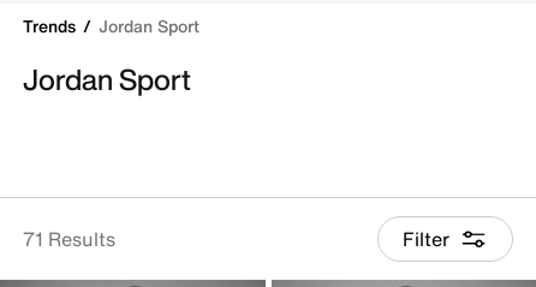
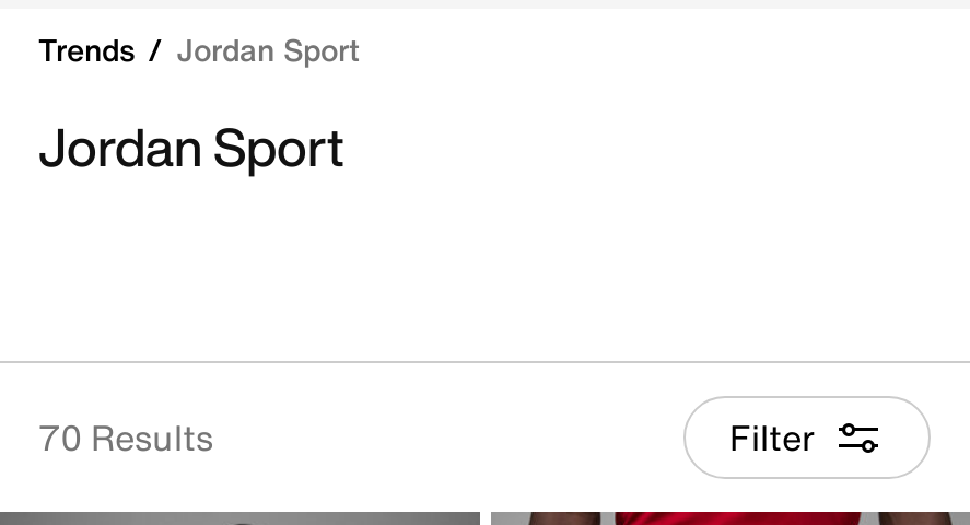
[23,224,115,253] 71 Results -> [38,411,213,463] 70 Results

